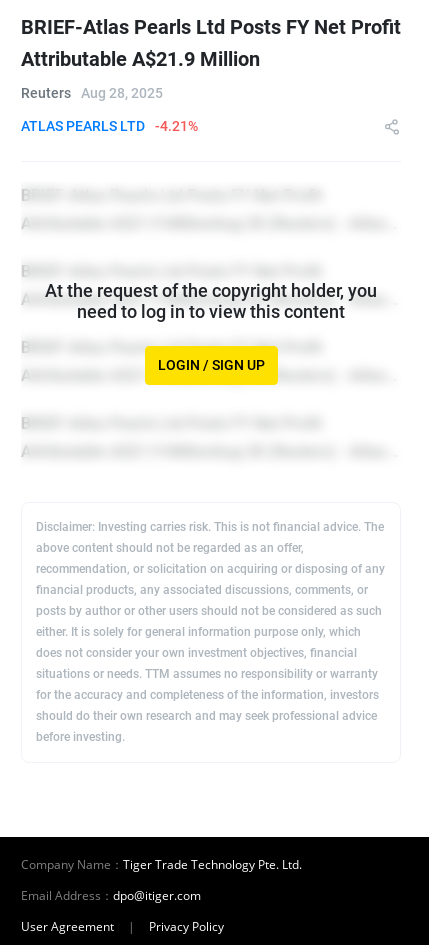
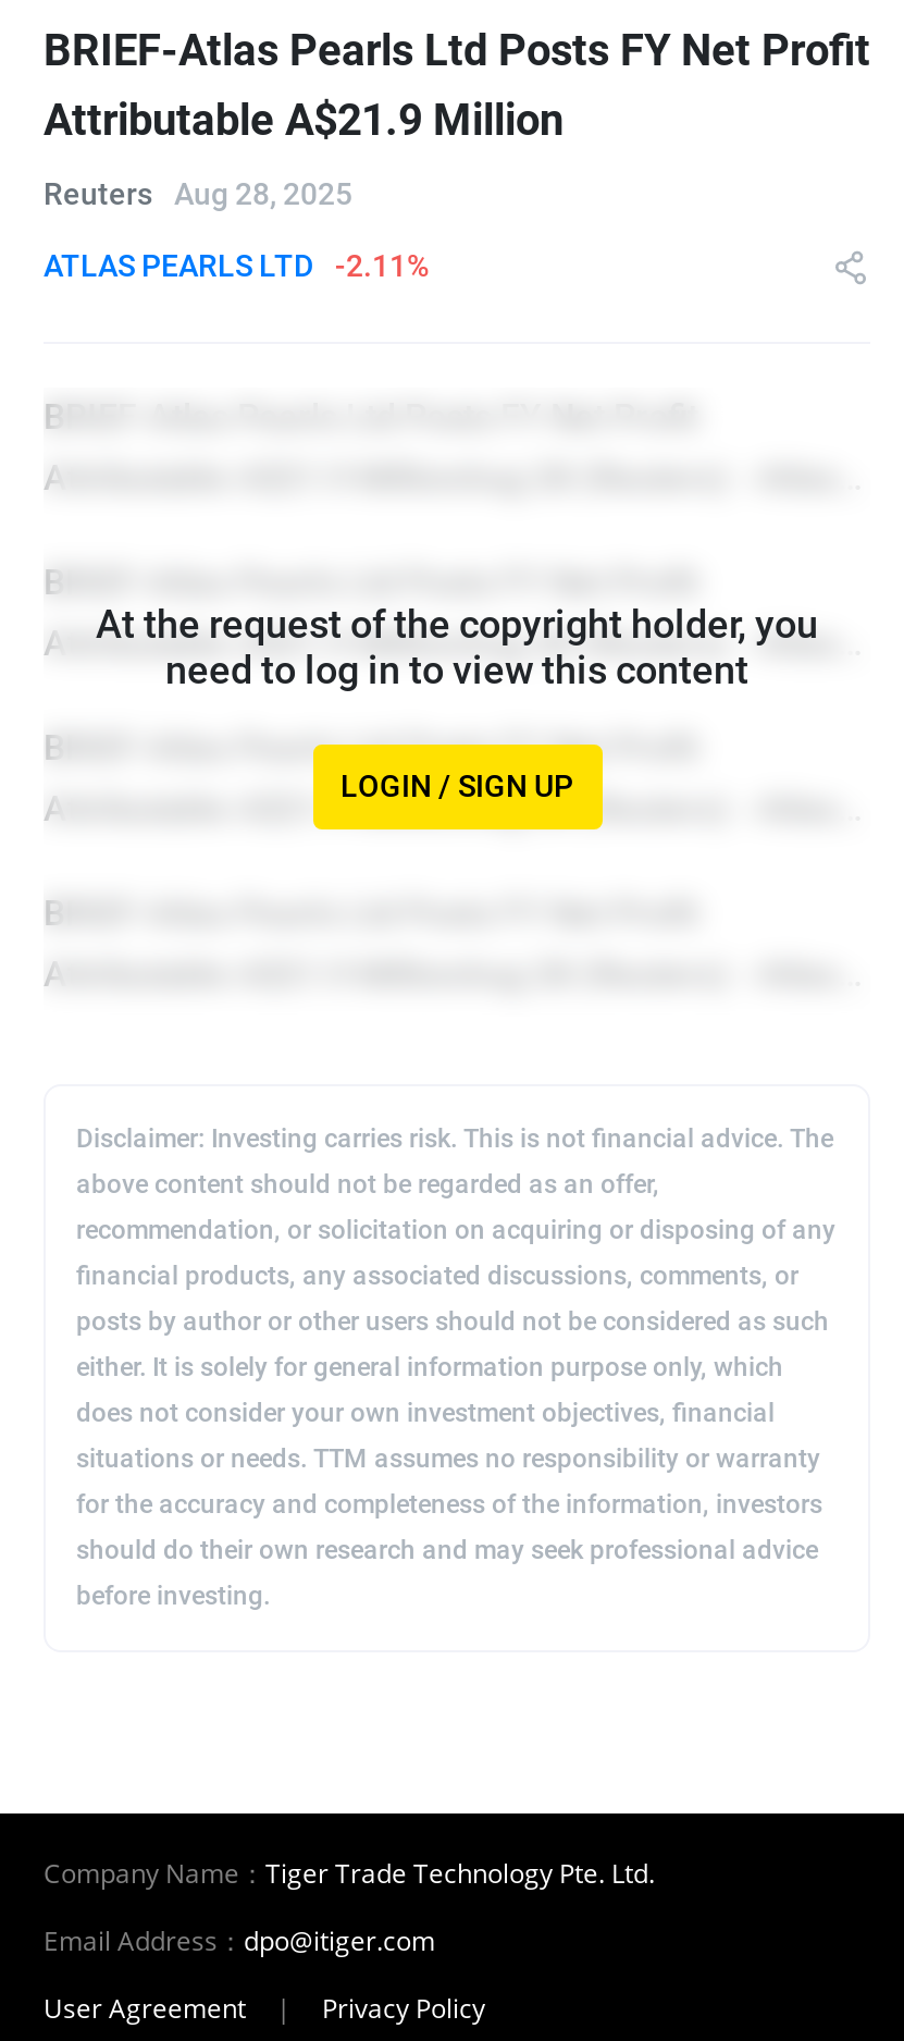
[21,118,198,134] ATLAS PEARLS LTD -4.21% -> [44,248,429,283] ATLAS PEARLS LTD -2.11%

